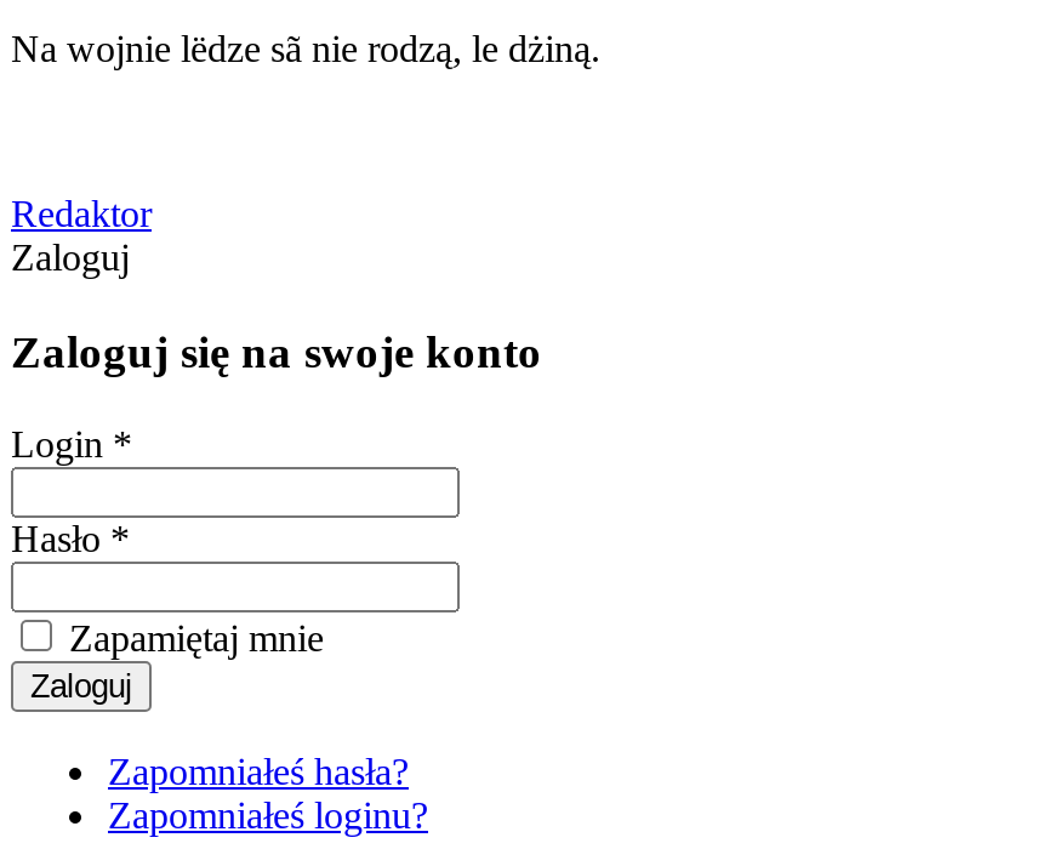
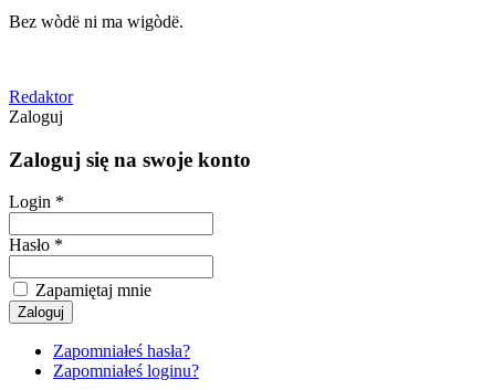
[11,28,600,69] Na wojnie lëdze sã nie rodzą, le dżiną. -> [9,12,184,31] Bez wòdë ni ma wigòdë.

